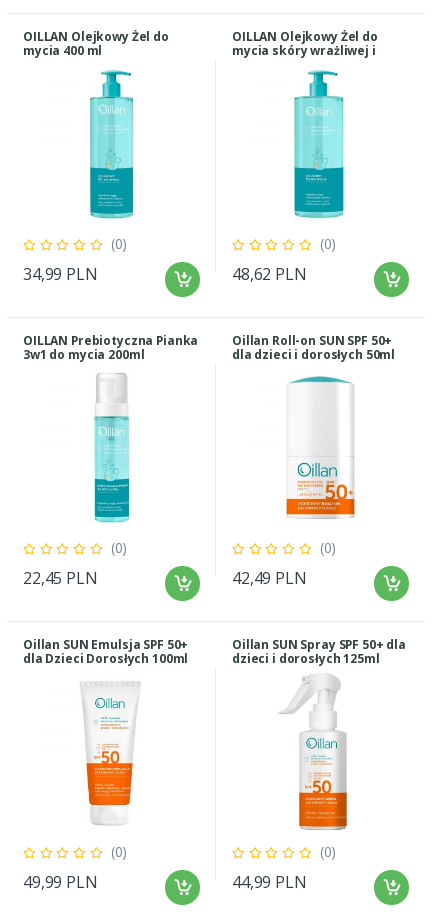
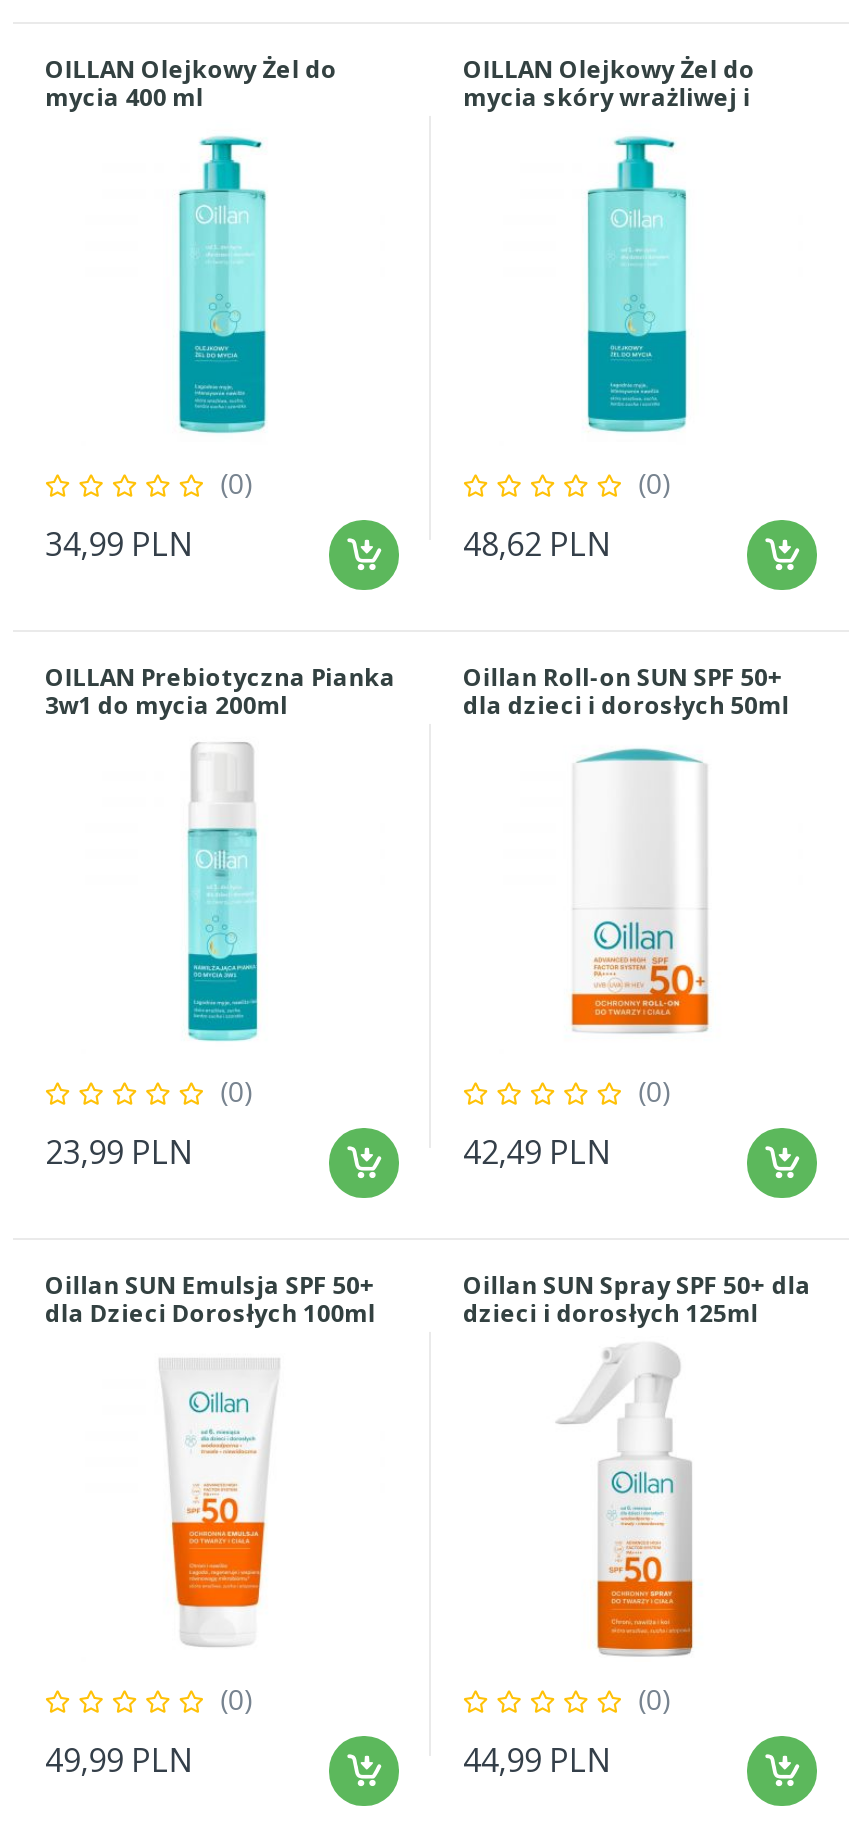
[23,567,98,589] 22,45 PLN -> [45,1131,194,1175] 23,99 PLN

